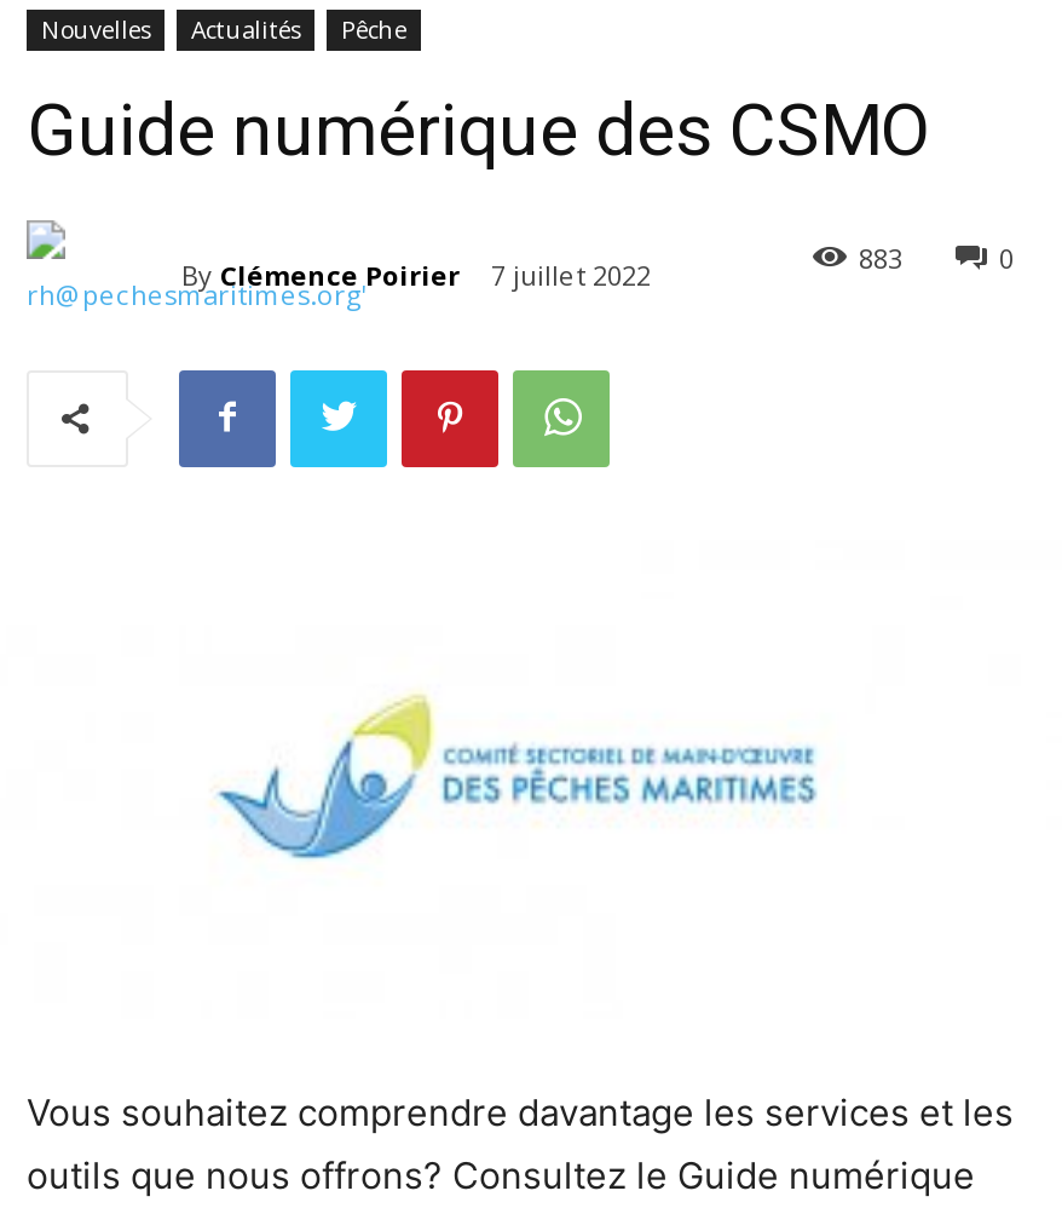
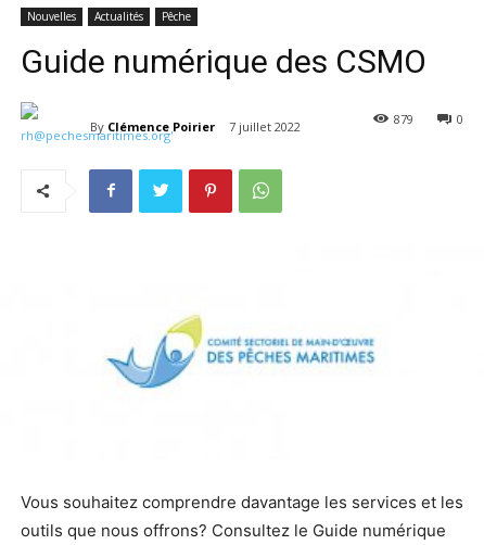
[859,239,902,275] 883 -> [394,111,413,127] 879

